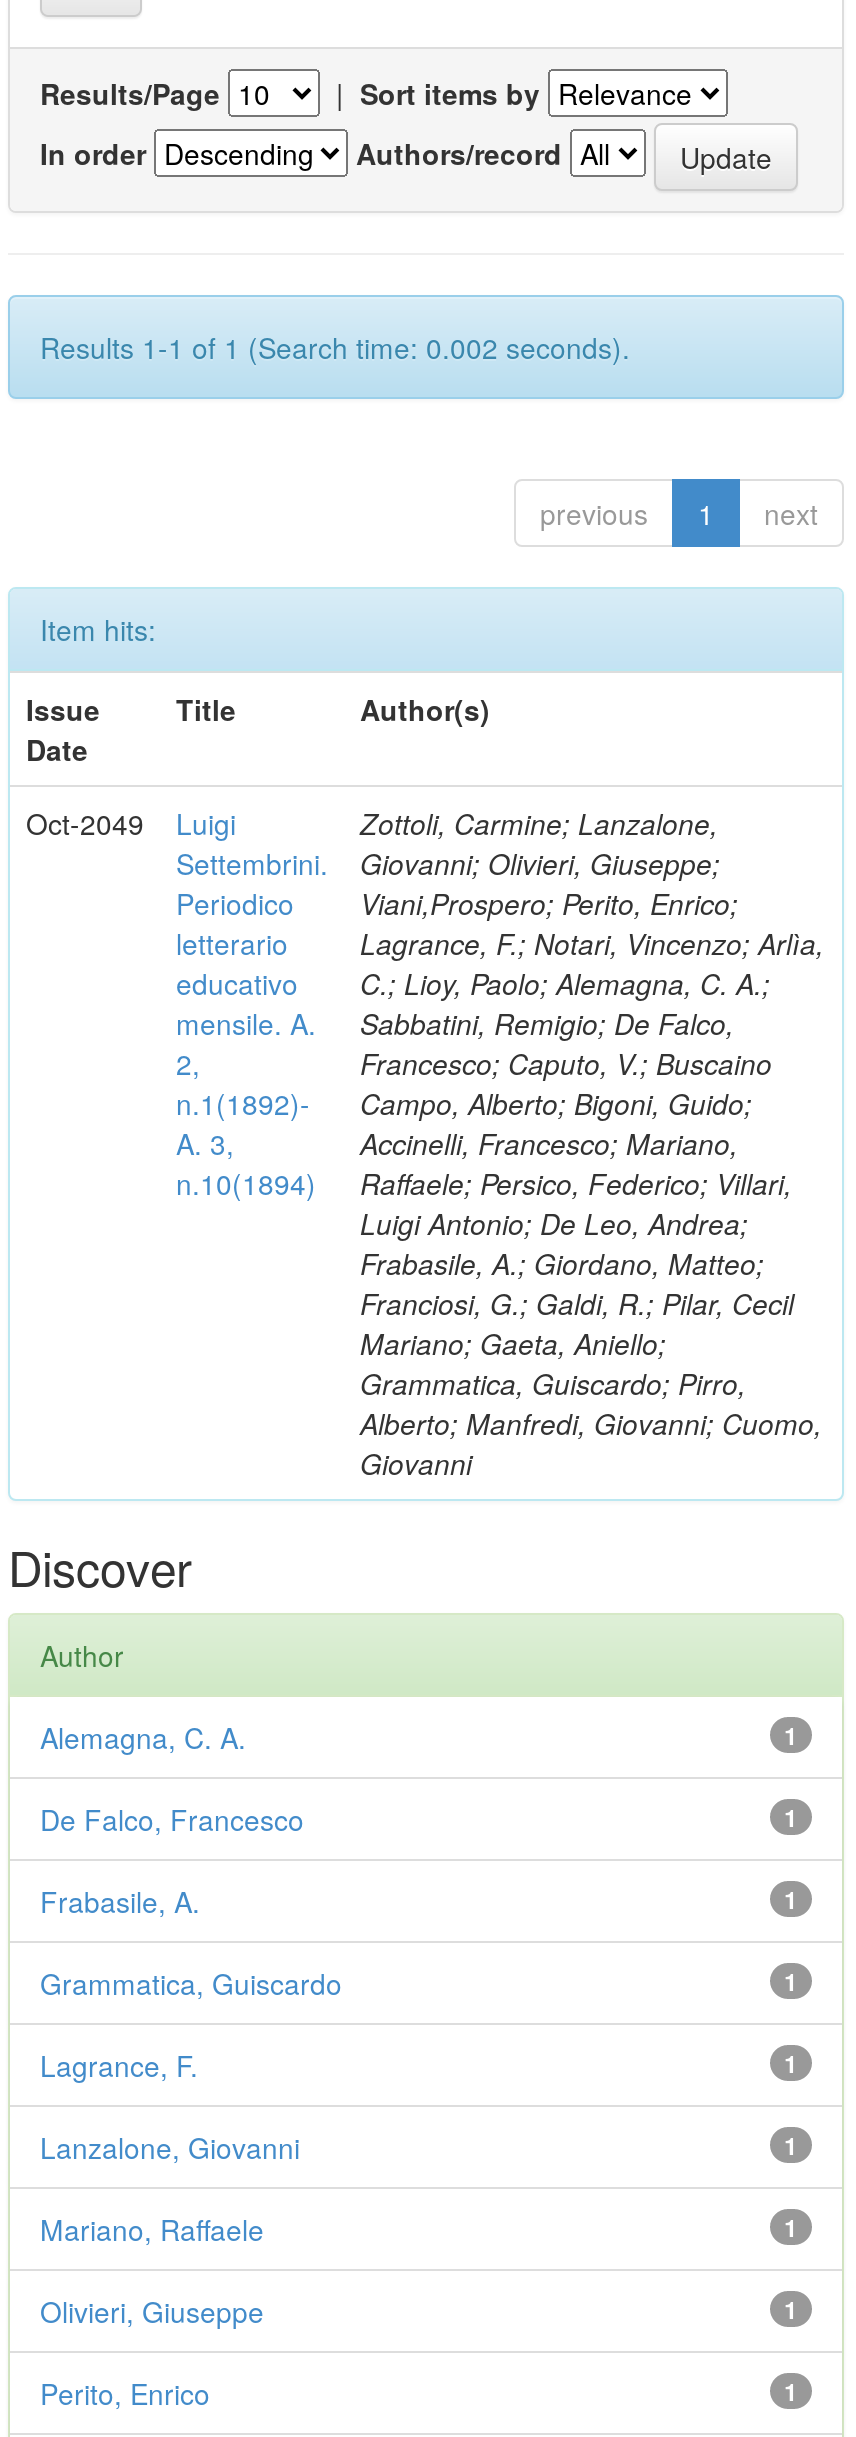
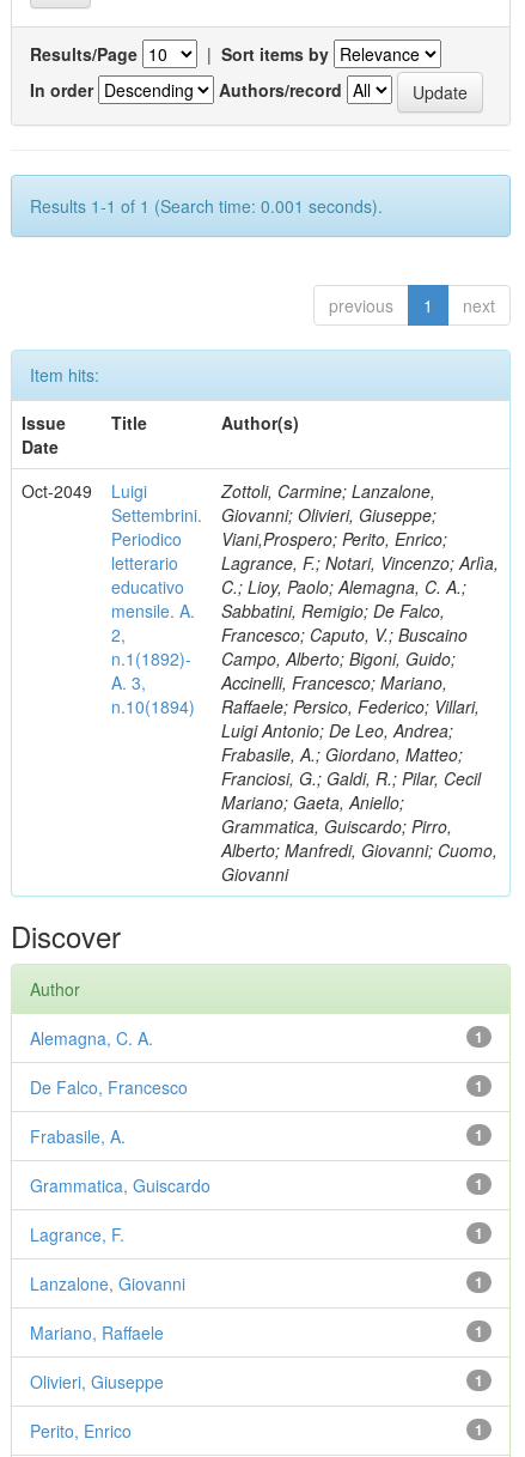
[40,327,630,367] Results 1-1 of 1 (Search time: 0.002 seconds). -> [30,194,383,218] Results 1-1 of 1 (Search time: 0.001 seconds).

